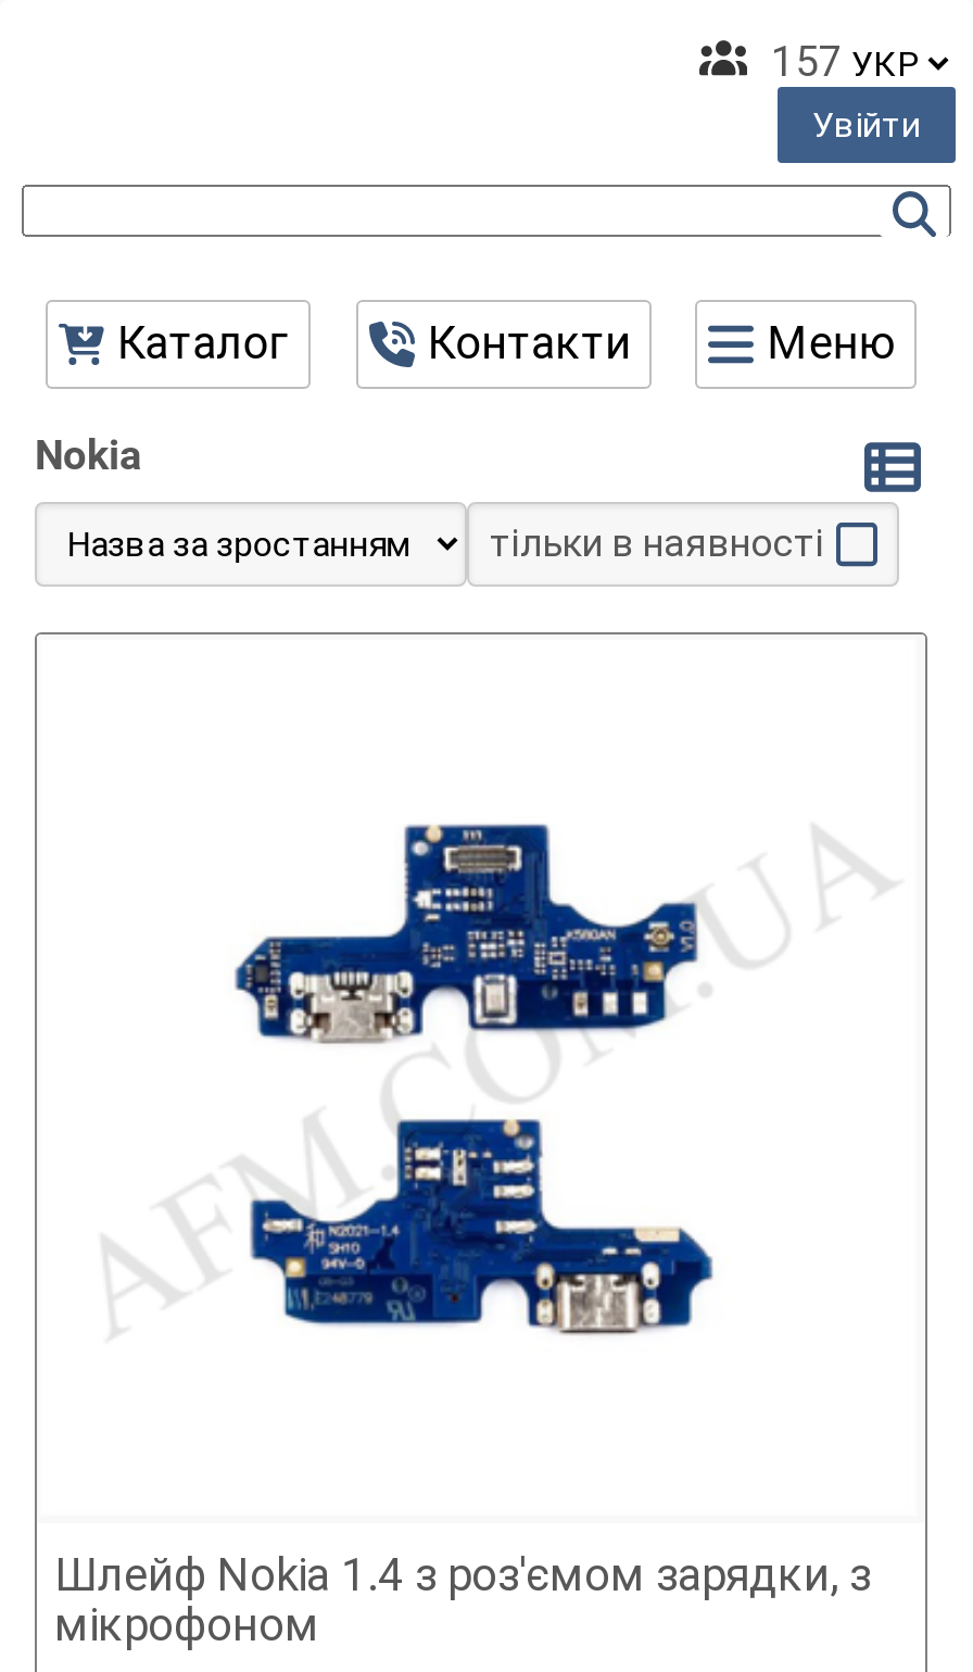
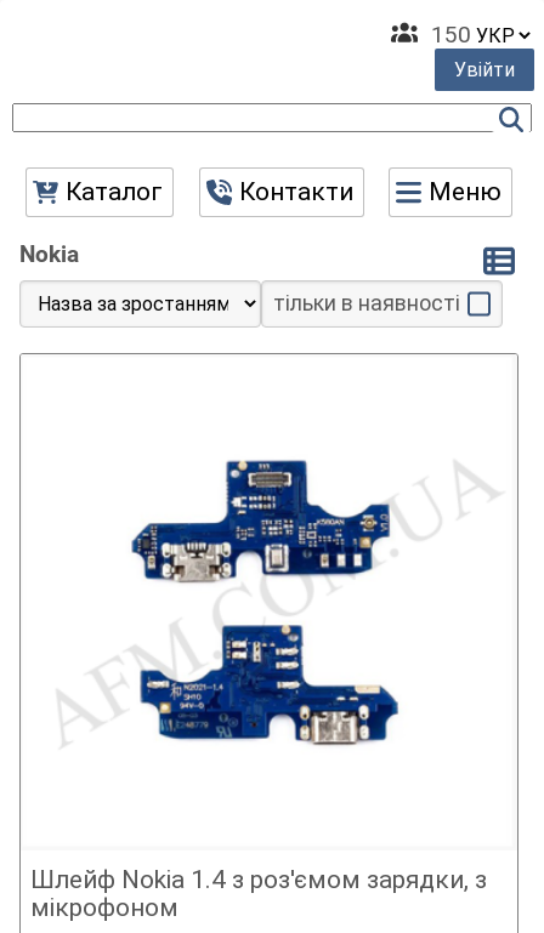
[771,37,843,87] 157 -> [431,21,471,49] 150

